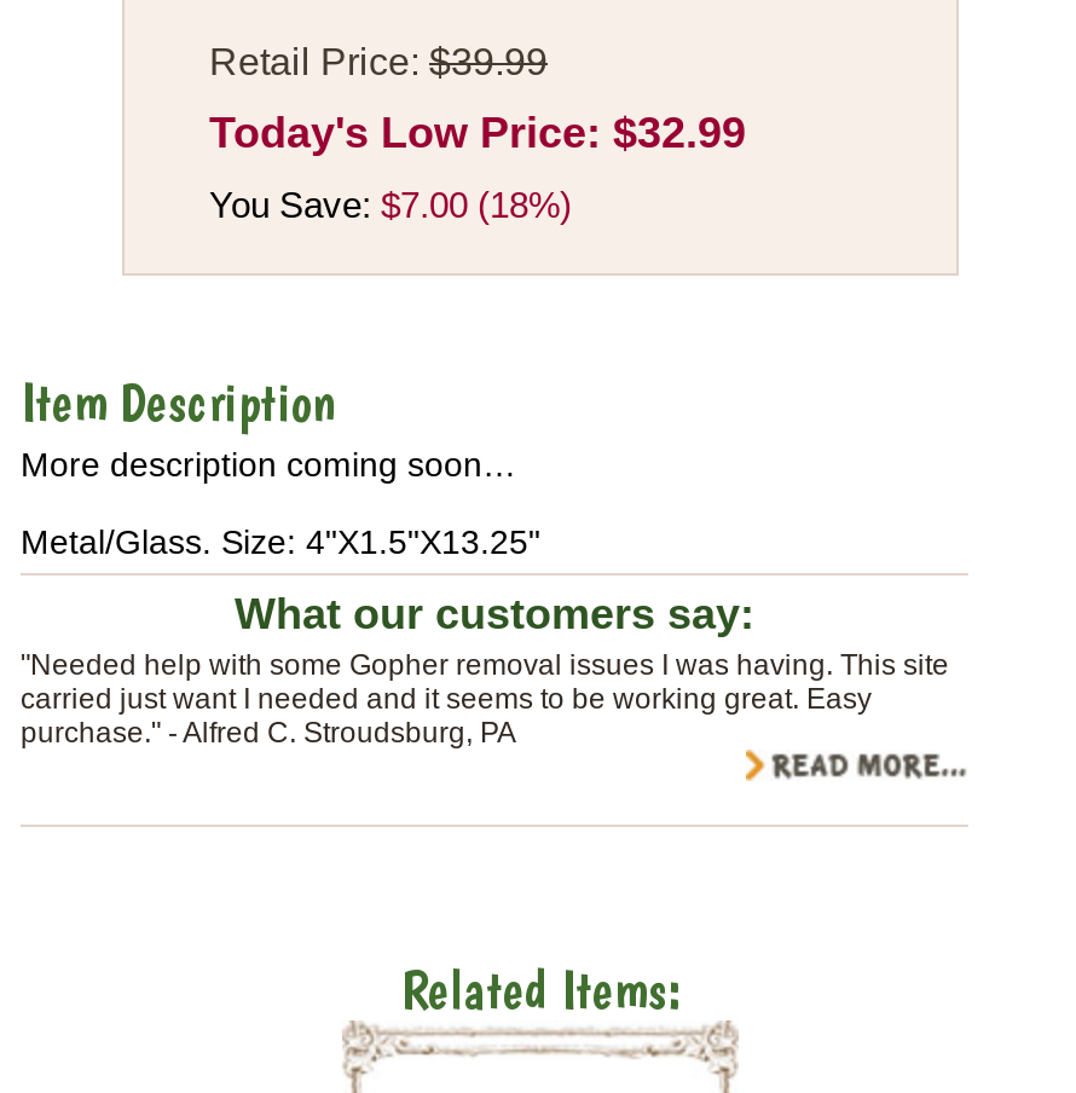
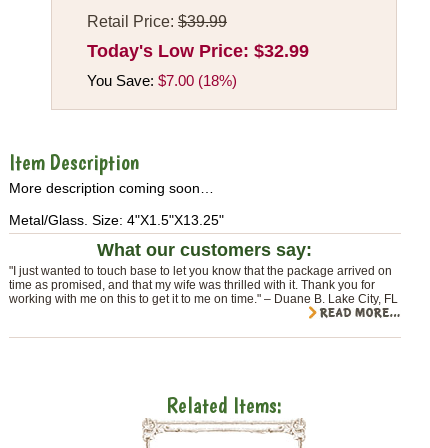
[21,648,949,749] "Needed help with some Gopher removal issues I was having. This site | carried just want I needed and it seems to be working great. Easy | purchase." - Alfred C. Stroudsburg, PA -> [9,264,398,306] "I just wanted to touch base to let you know that the package arrived on | time as promised, and that my wife was thrilled with it. Thank you for | working with me on this to get it to me on time." – Duane B. Lake City, FL

